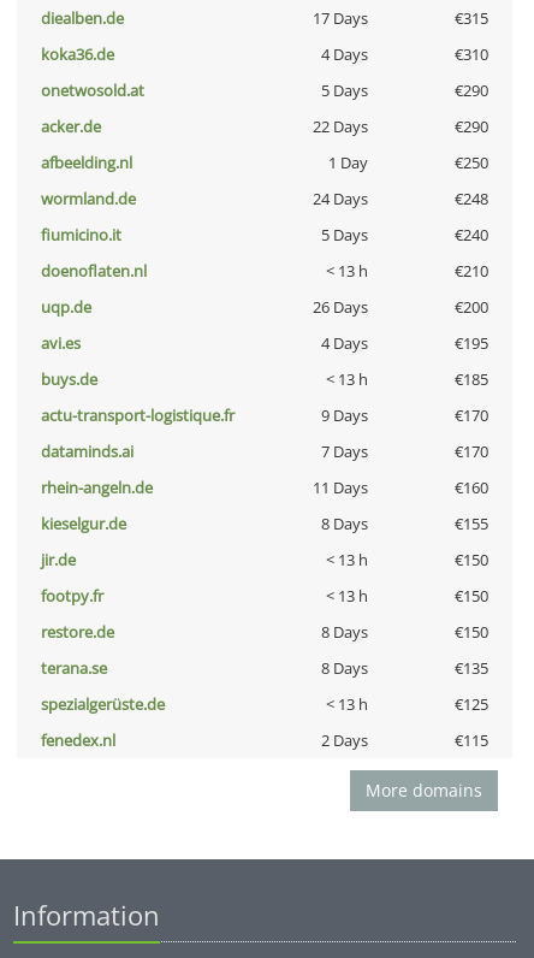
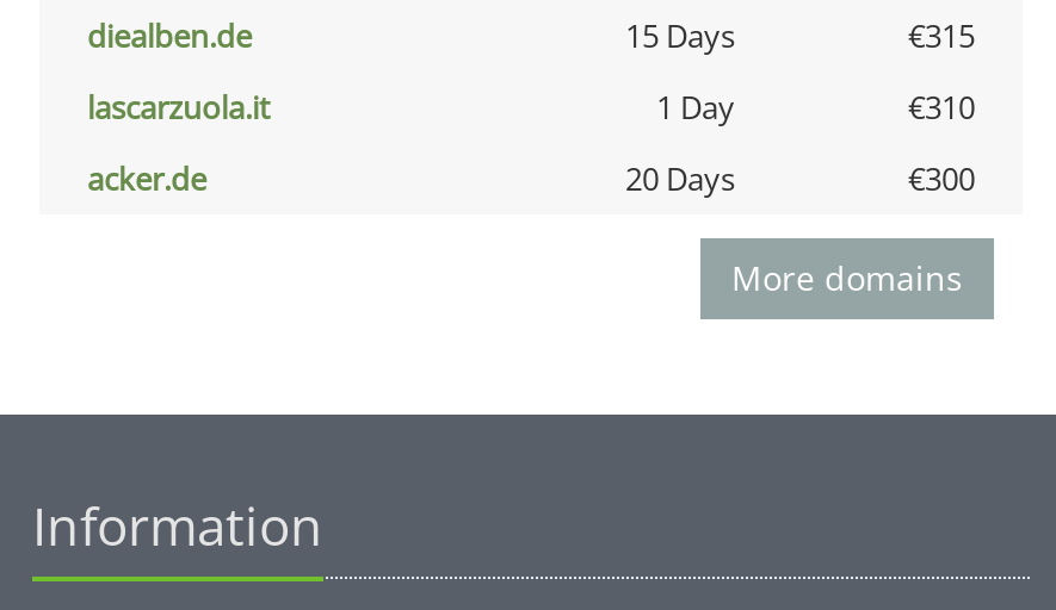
[312,7,367,29] 17 Days -> [625,14,735,57] 15 Days
[41,43,367,65] koka36.de | 4 Days -> [87,86,735,129] lascarzuola.it | 1 Day
[41,79,488,101] onetwosold.at | 5 Days | €290 -> none
[41,116,488,751] 22 Days | €290 | afbeelding.nl | 1 Day | €250 | wormland.de | 24 Days | €248 | fiumicino.it | 5 Days | €240 | doenoflaten.nl | < 13 h | €210 | uqp.de | 26 Days | €200 | avi.es | 4 Days | €195 | buys.de | < 13 h | €185 | actu-transport-logistique.fr | 9 Days | €170 | dataminds.ai | 7 Days | €170 | rhein-angeln.de | 11 Days | €160 | kieselgur.de | 8 Days | €155 | jir.de | < 13 h | €150 | footpy.fr | < 13 h | €150 | restore.de | 8 Days | €150 | terana.se | 8 Days | €135 | spezialgerüste.de | < 13 h | €125 | fenedex.nl | 2 Days | €115 -> [625,157,975,200] 20 Days | €300

